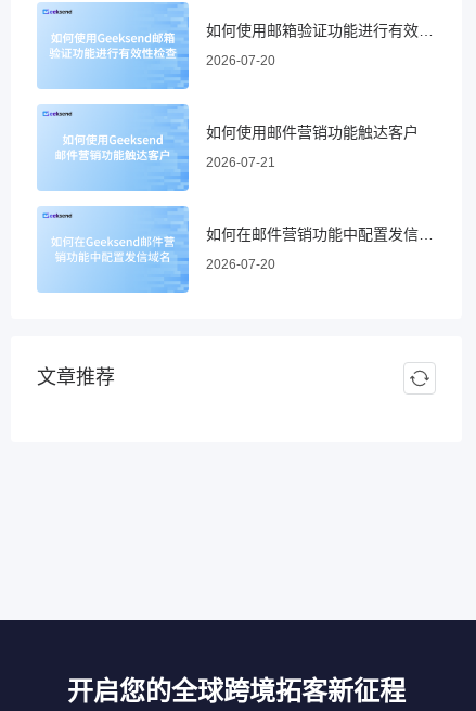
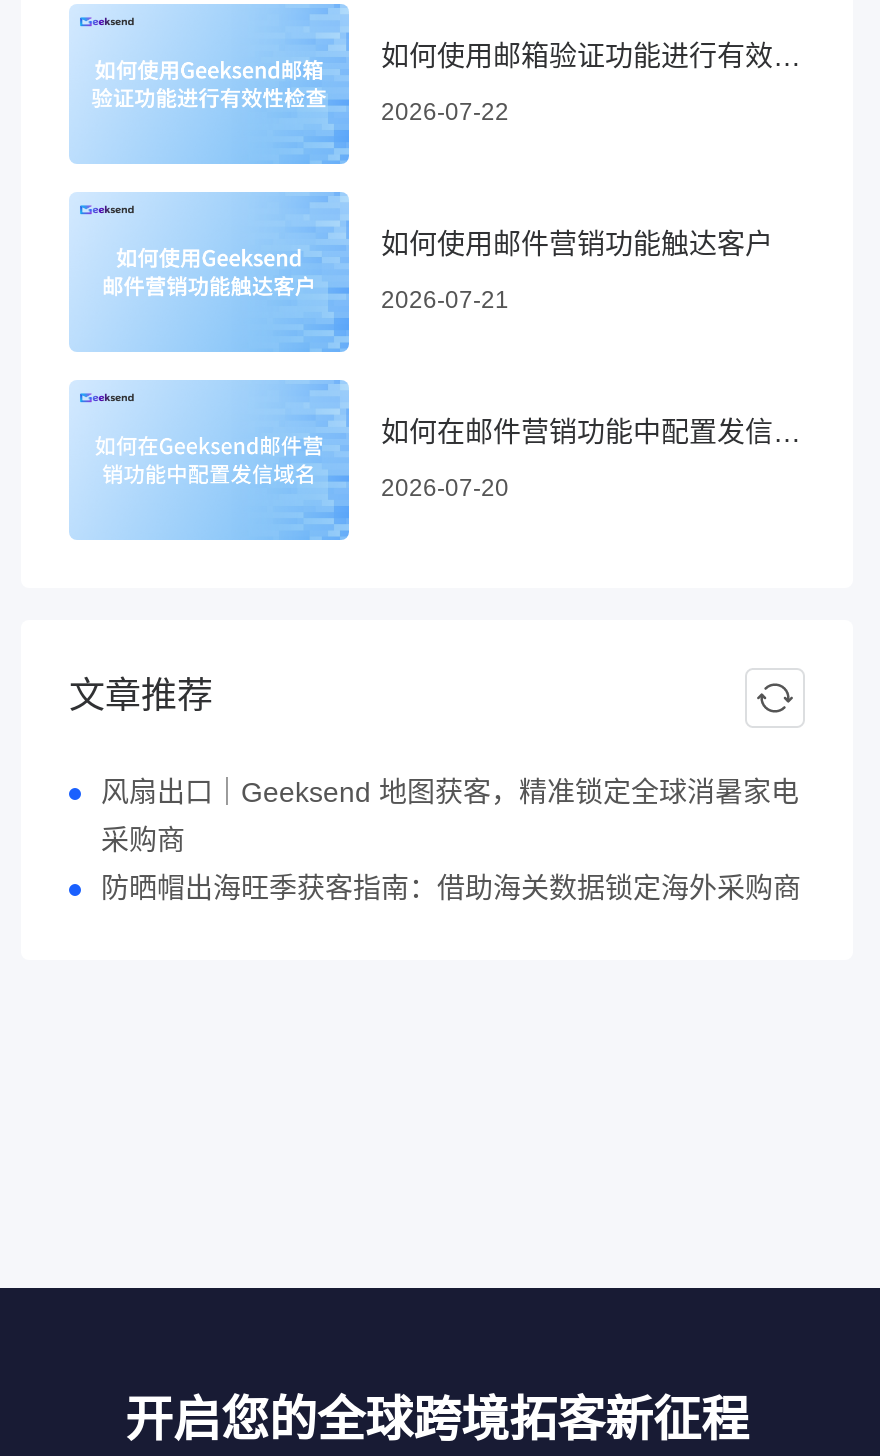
[206,53,275,68] 2026-07-20 -> [381,98,509,126] 2026-07-22
none -> [101,775,801,903] 风扇出口｜Geeksend 地图获客，精准锁定全球消暑家电 | 采购商 | 防晒帽出海旺季获客指南：借助海关数据锁定海外采购商

